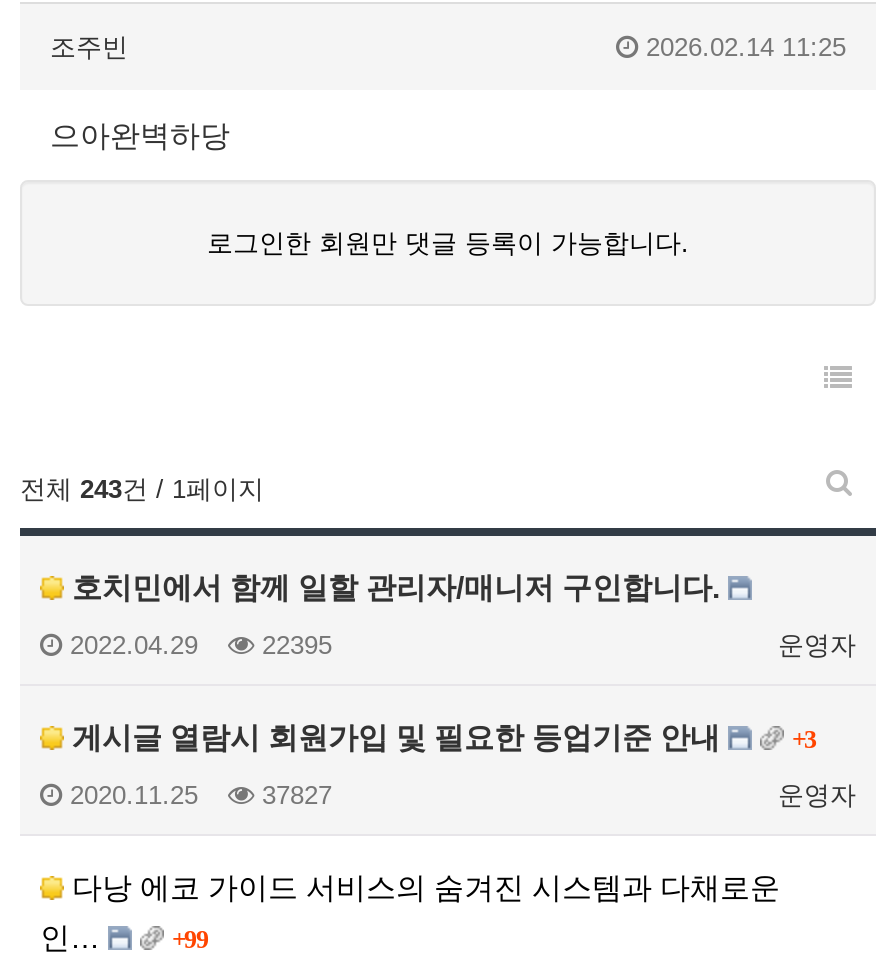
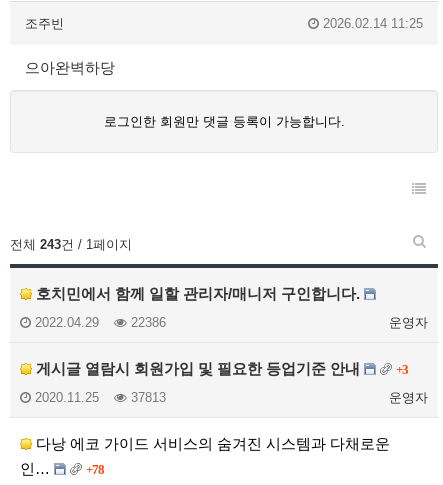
[262,630,332,660] 22395 -> [131,315,166,330] 22386
[262,780,332,810] 37827 -> [131,390,166,405] 37813
[172,926,208,954] +99 -> [86,463,104,477] +78

